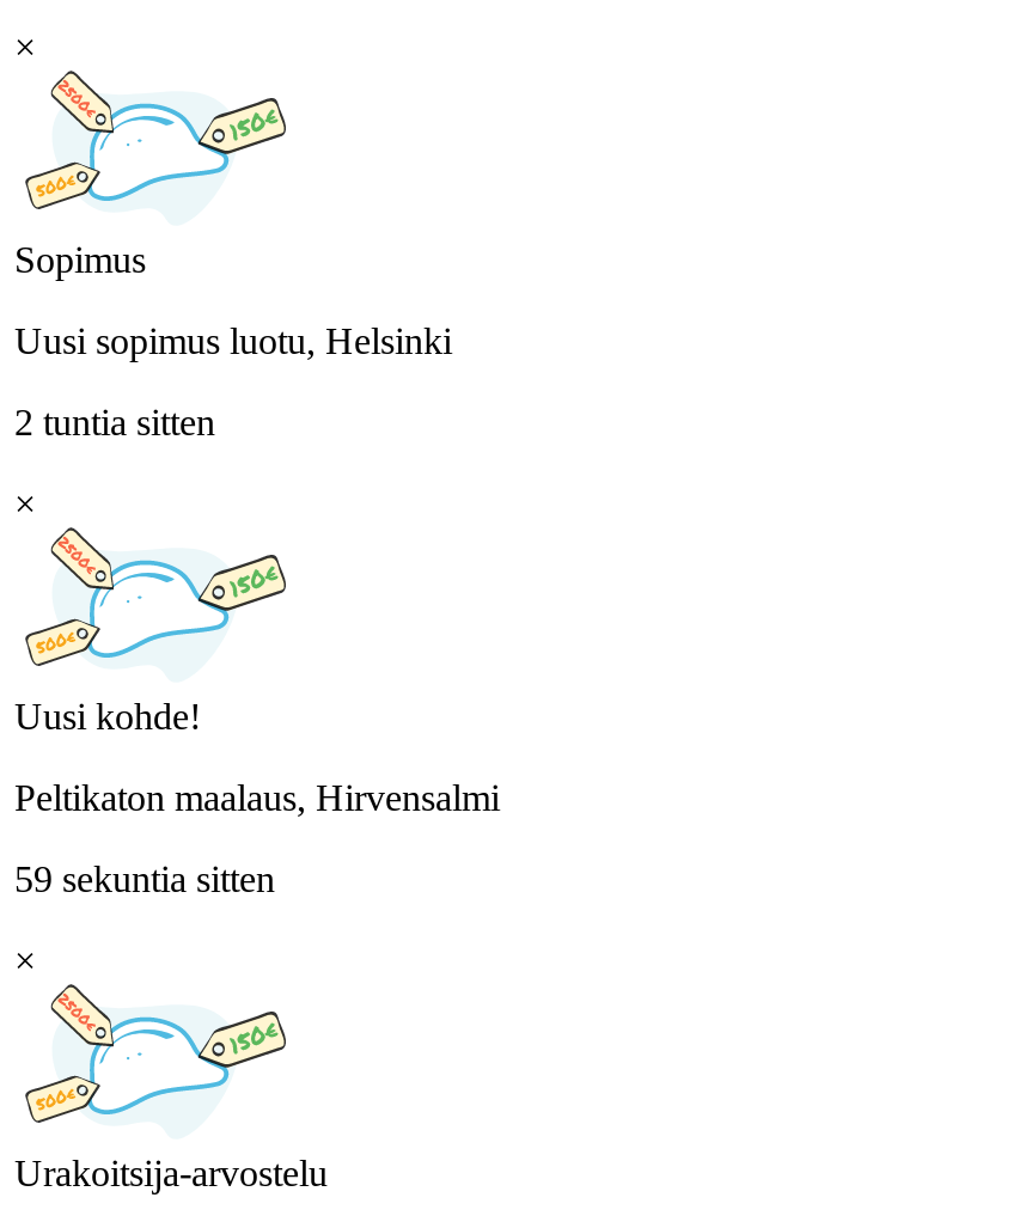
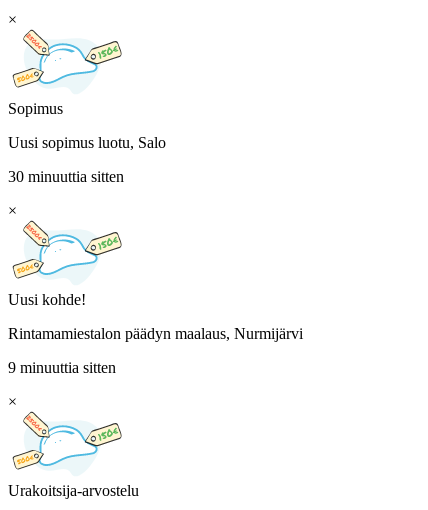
[14,320,452,361] Uusi sopimus luotu, Helsinki -> [8,134,166,151] Uusi sopimus luotu, Salo
[14,402,215,442] 2 tuntia sitten -> [8,168,124,185] 30 minuuttia sitten
[14,777,500,818] Peltikaton maalaus, Hirvensalmi -> [8,325,303,342] Rintamamiestalon päädyn maalaus, Nurmijärvi
[14,859,275,899] 59 sekuntia sitten -> [8,359,116,376] 9 minuuttia sitten

